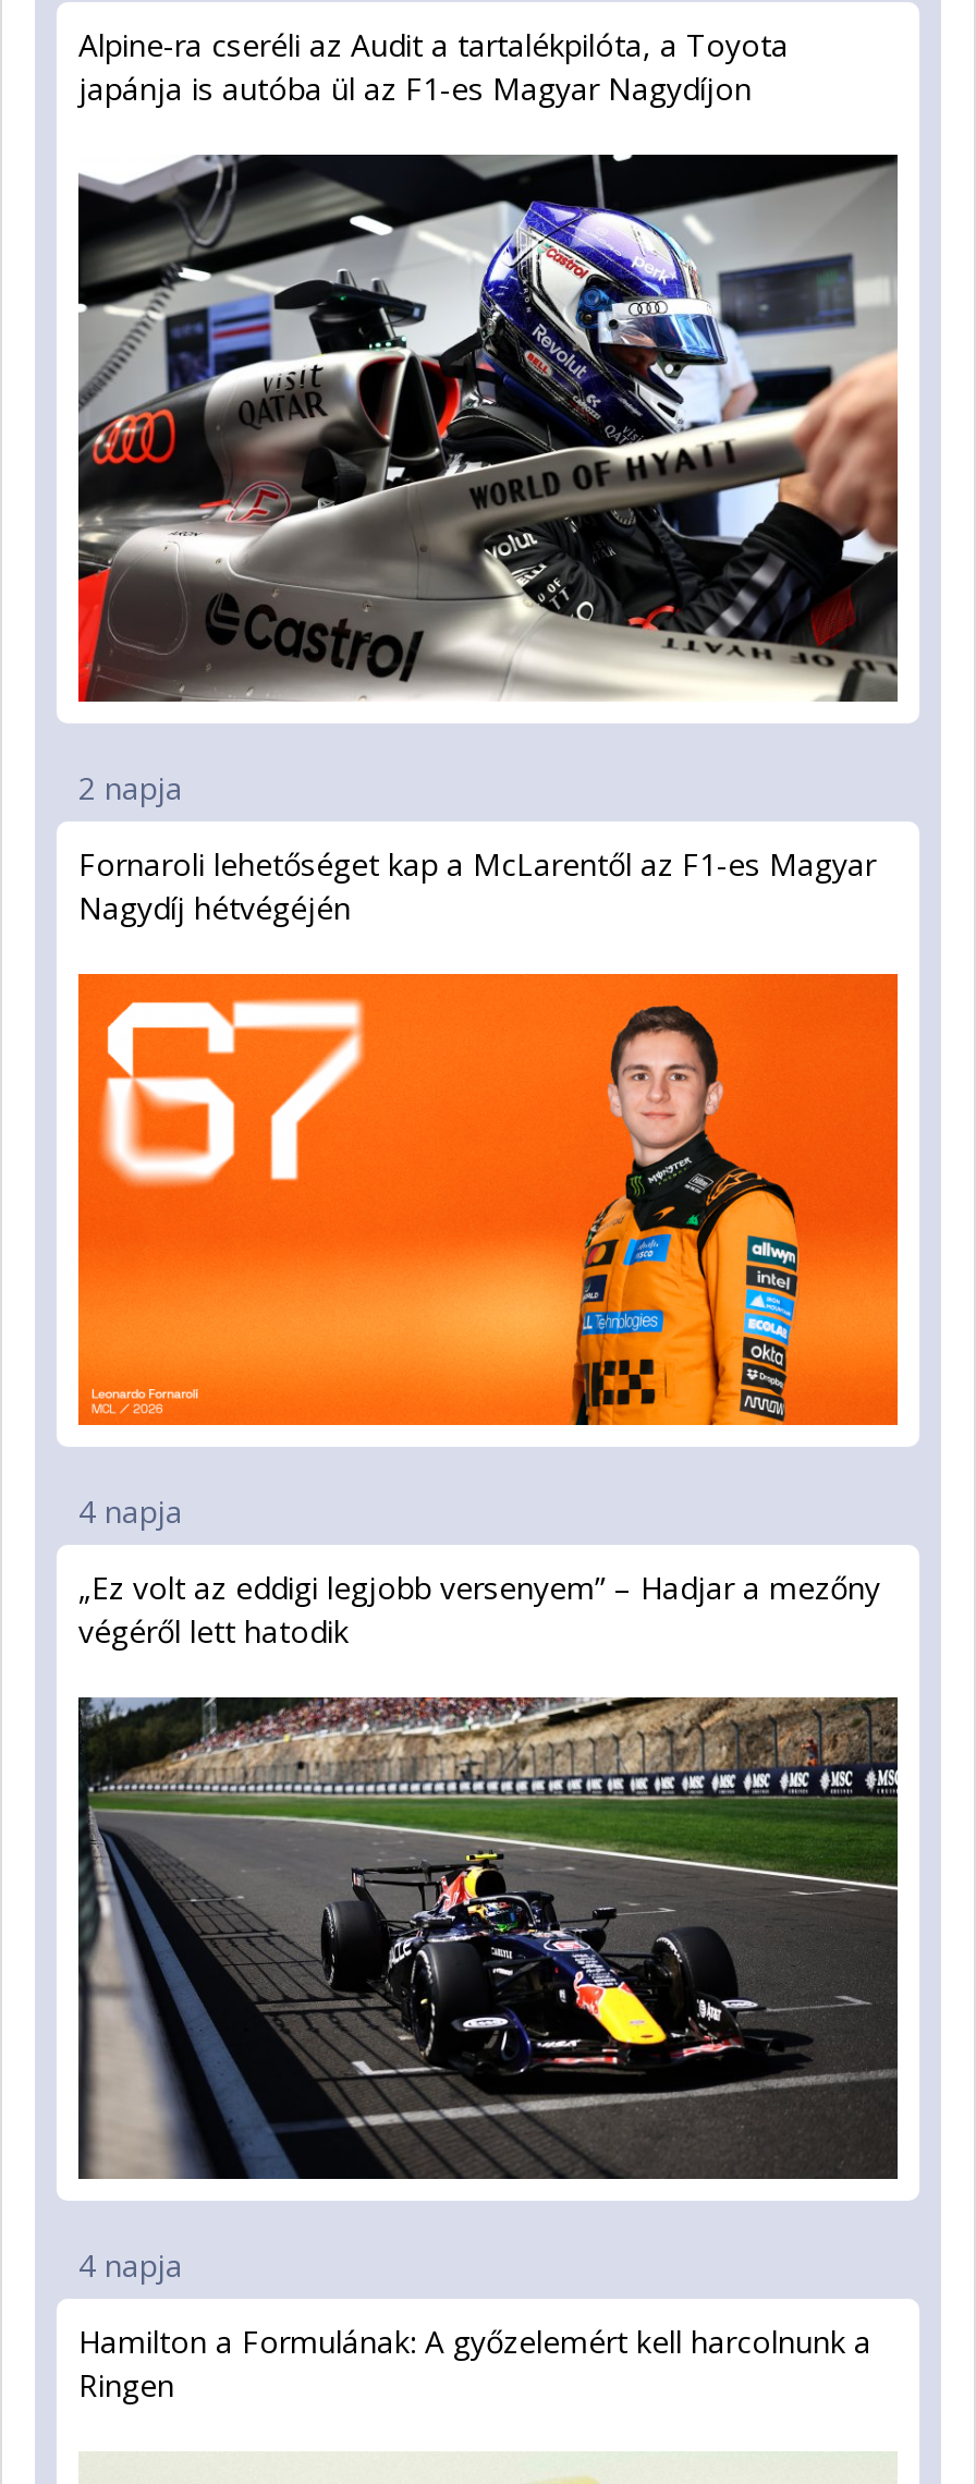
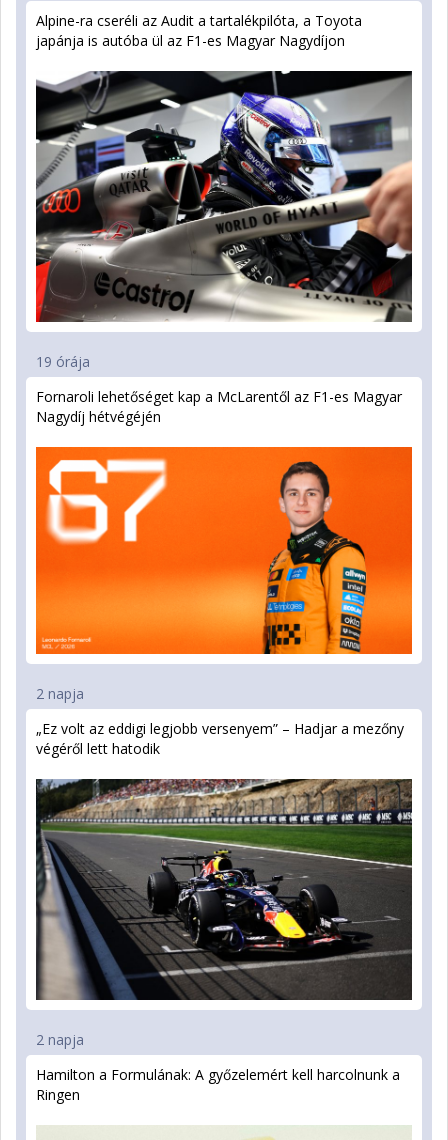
[78,768,183,809] 2 napja -> [36,352,90,371] 19 órája
[78,1491,183,1532] 4 napja -> [36,684,84,703] 2 napja
[78,2244,183,2285] 4 napja -> [36,1030,84,1049] 2 napja

